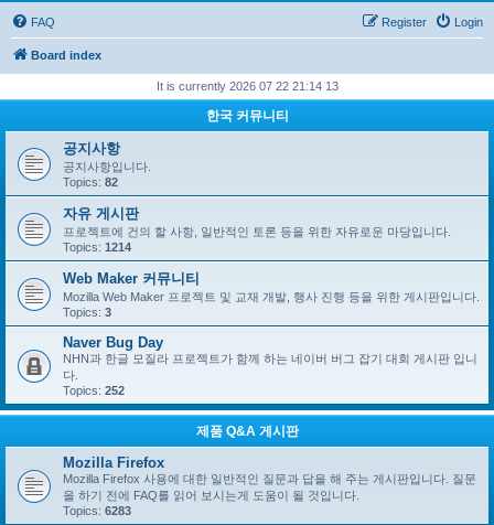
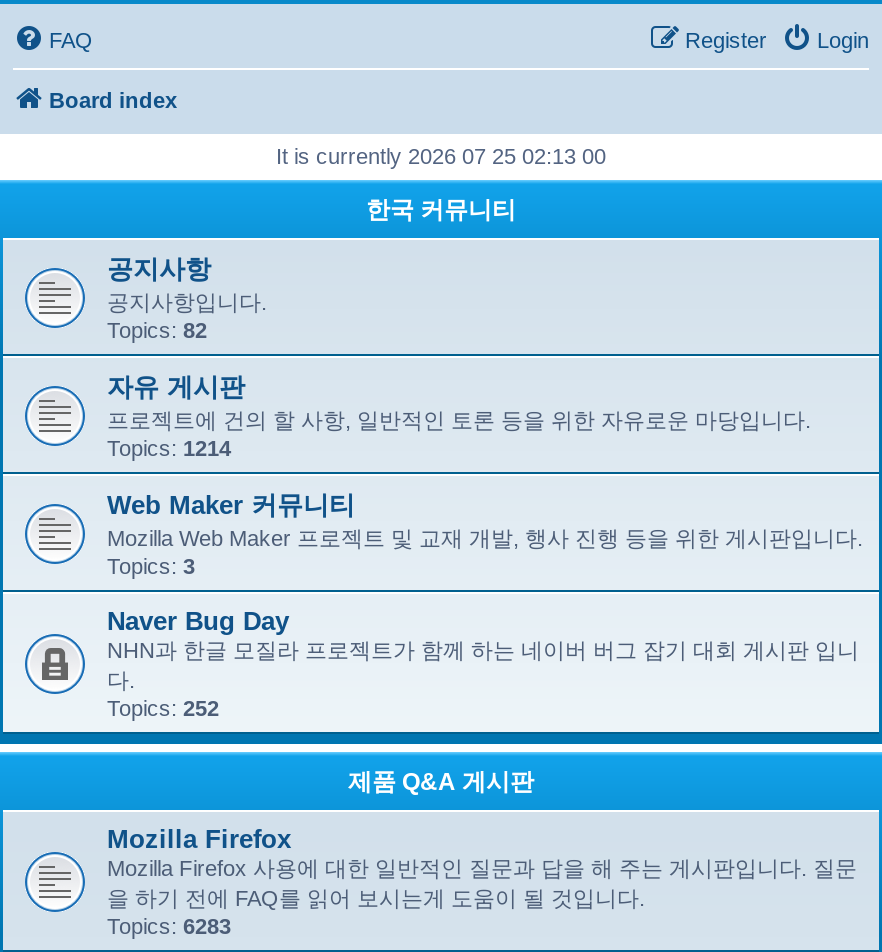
[156,79,338,93] It is currently 2026 07 22 21:14 13 -> [276,144,606,168] It is currently 2026 07 25 02:13 00

